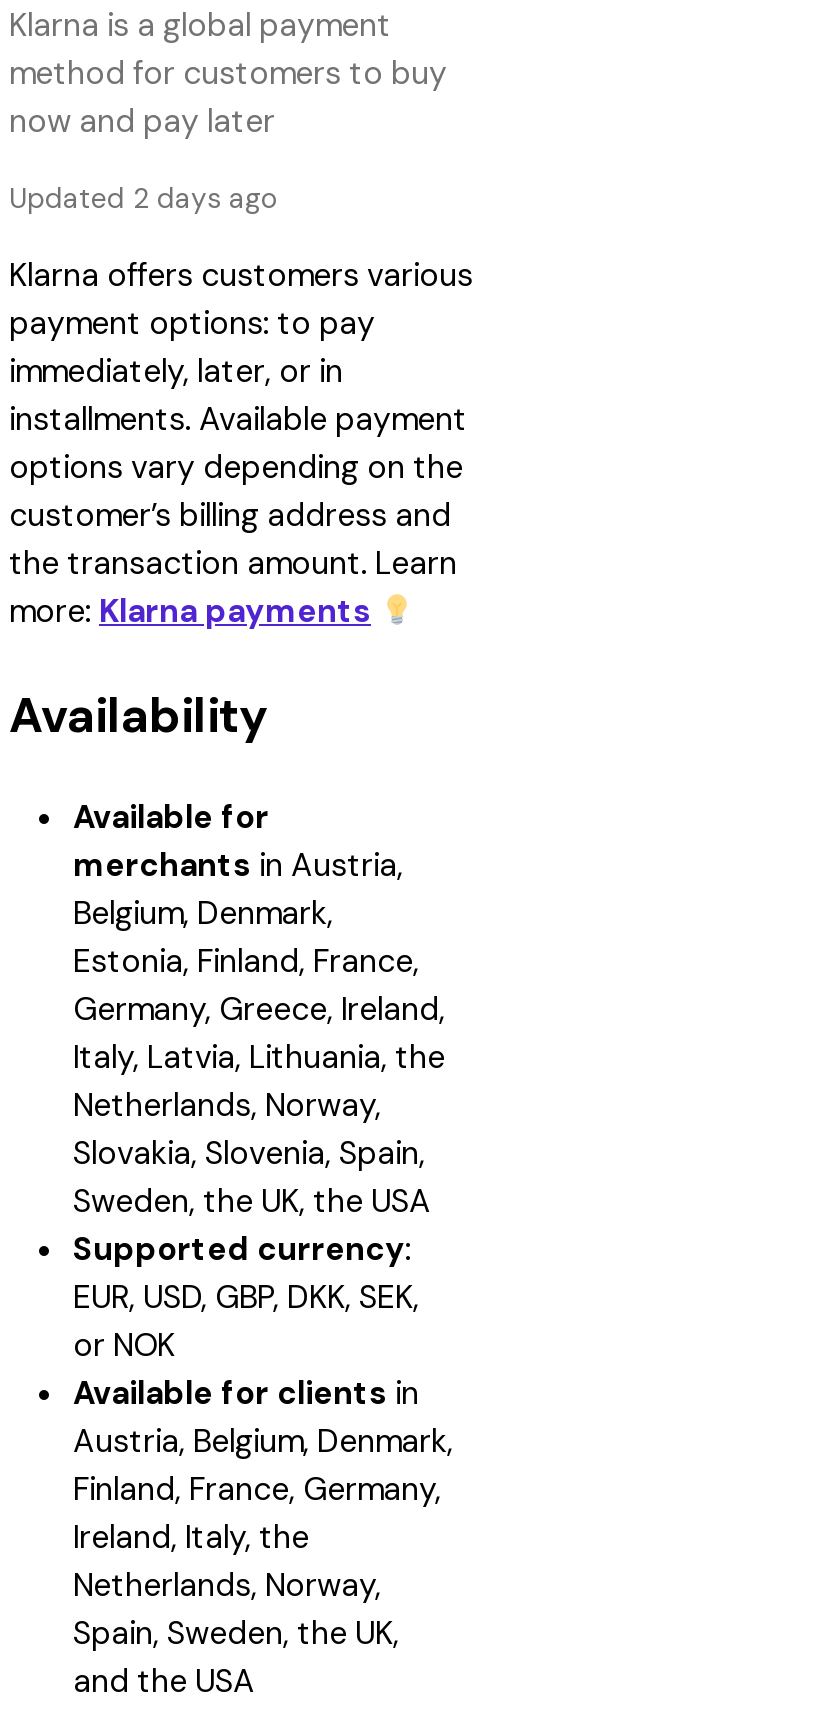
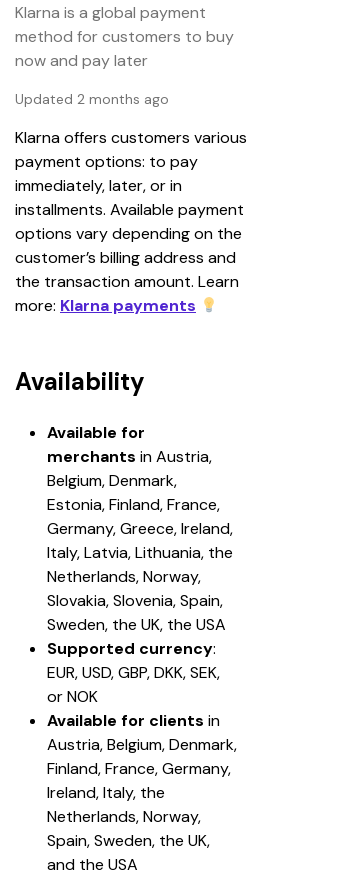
[9,180,279,216] Updated 2 days ago -> [15,90,169,108] Updated 2 months ago

